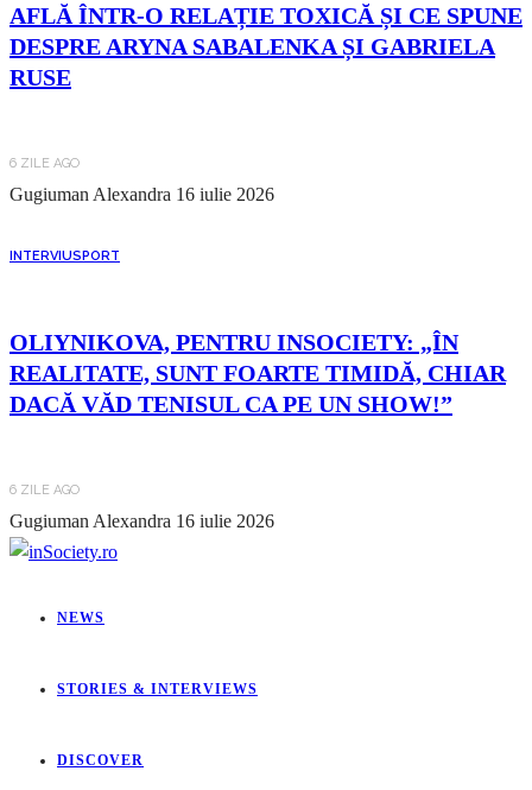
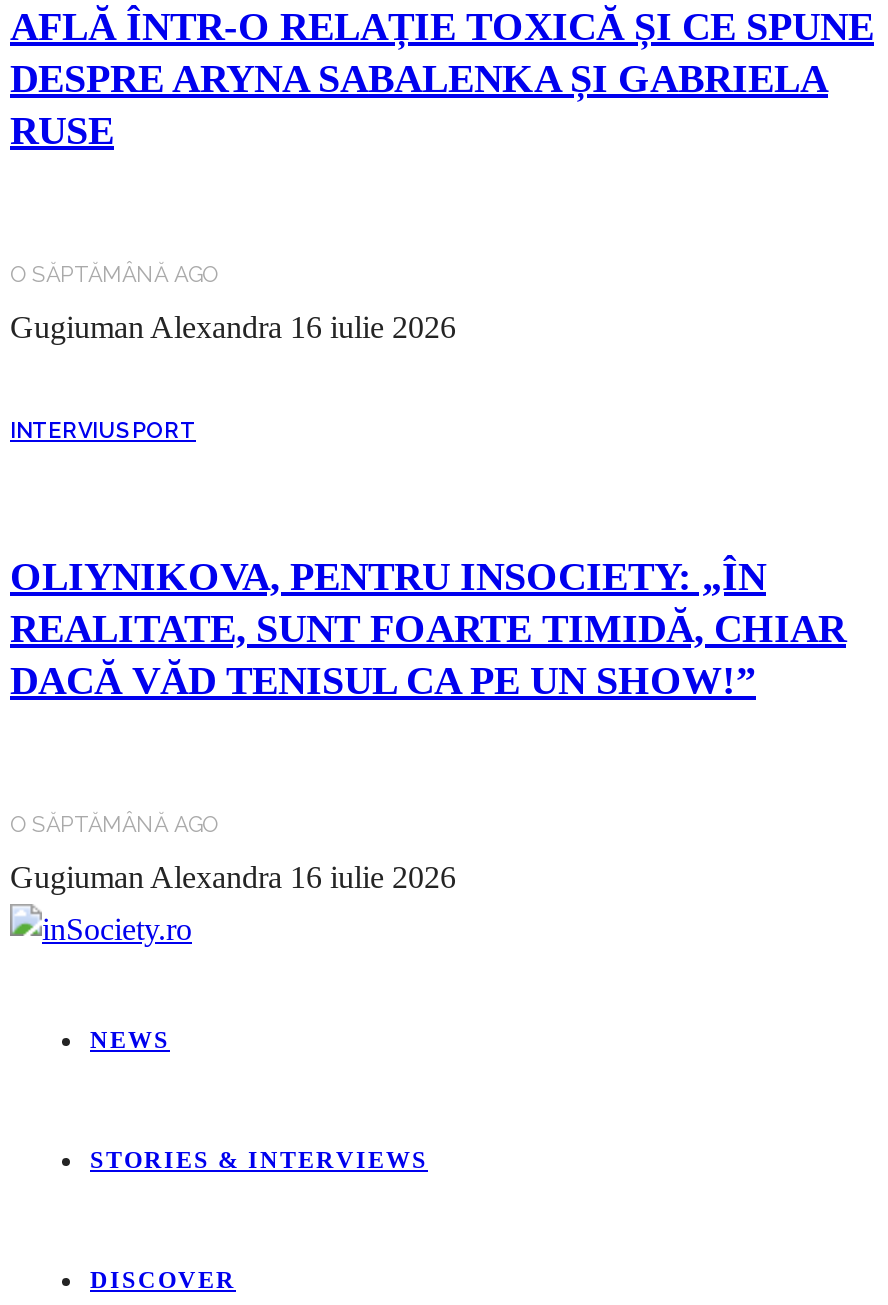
[9,155,80,171] 6 ZILE AGO -> [10,261,218,287] O SĂPTĂMÂNĂ AGO
[9,482,80,498] 6 ZILE AGO -> [10,812,218,838] O SĂPTĂMÂNĂ AGO

